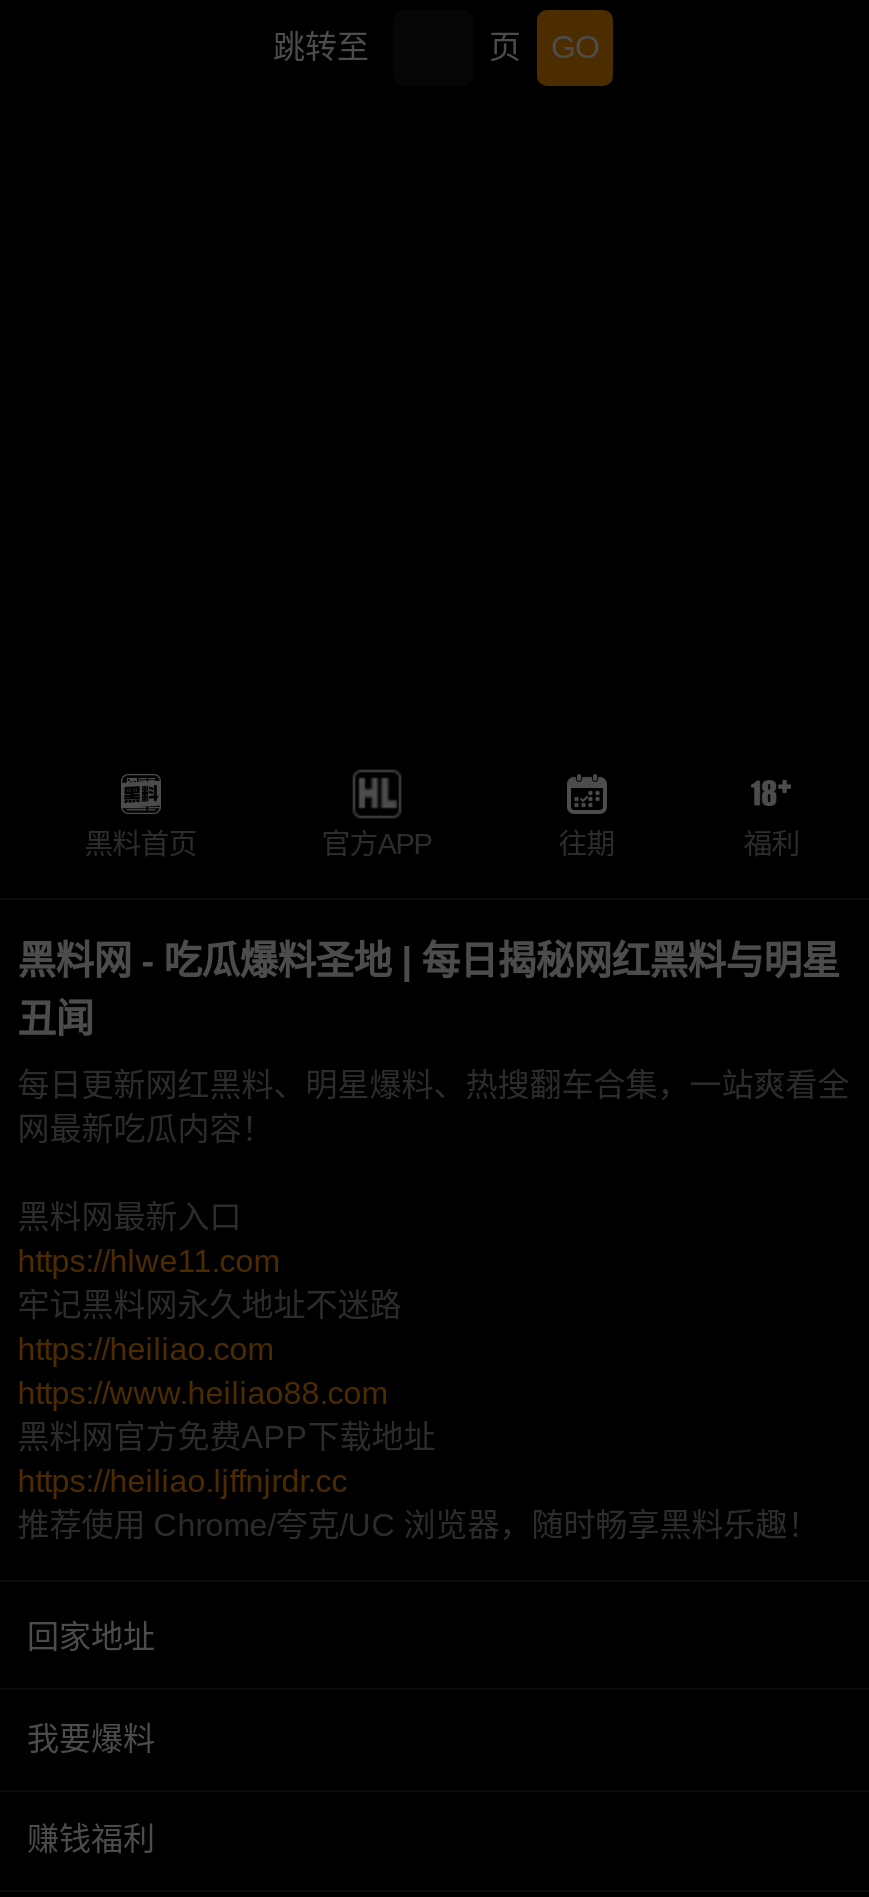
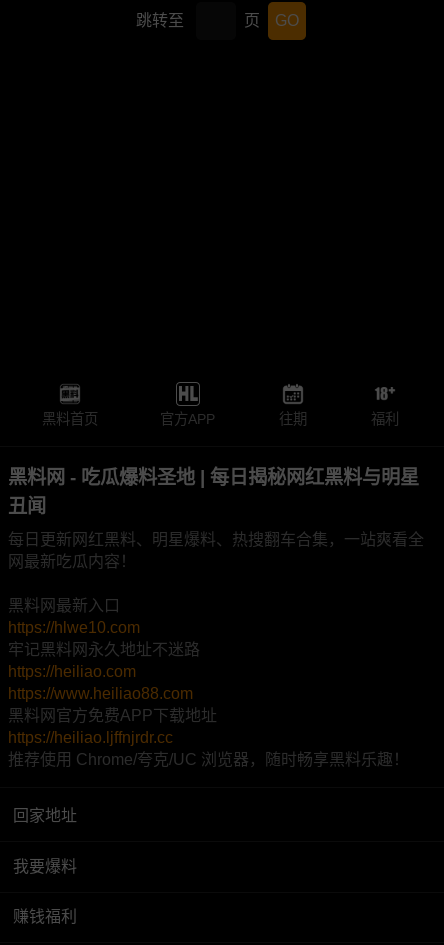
[17,1245,279,1279] https://hlwe11.com -> [8,619,140,636] https://hlwe10.com

